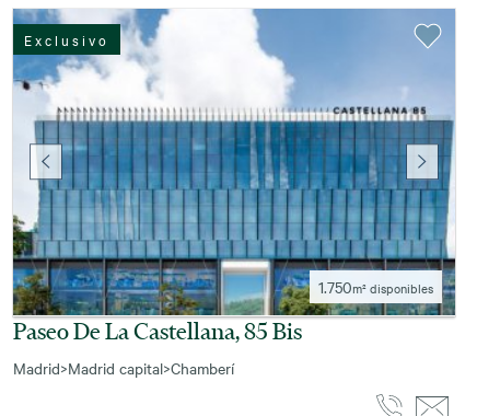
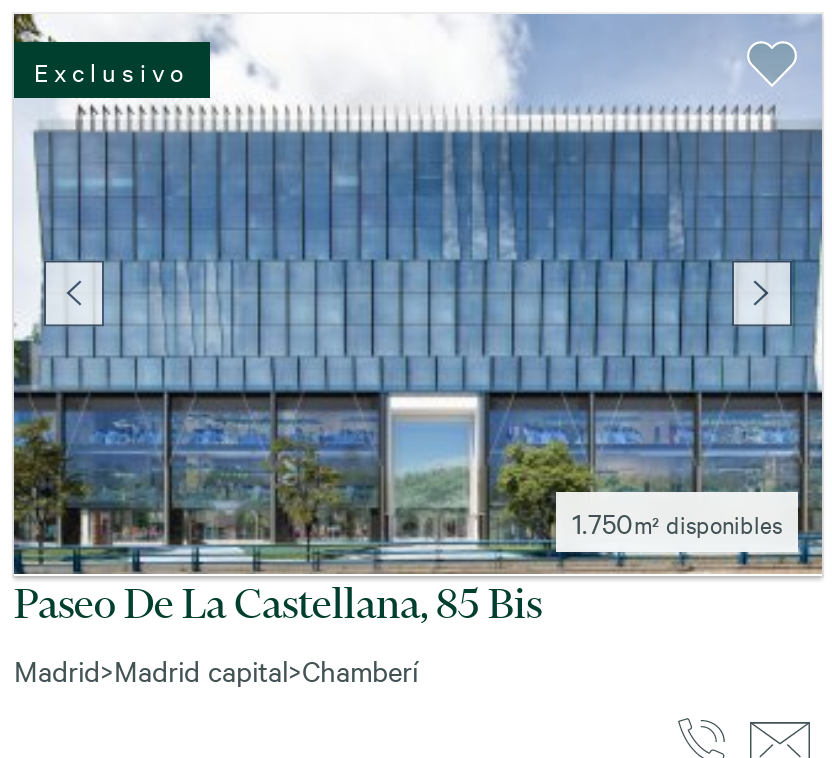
[12,8,455,316] [image] -> [12,12,824,574] [image]

